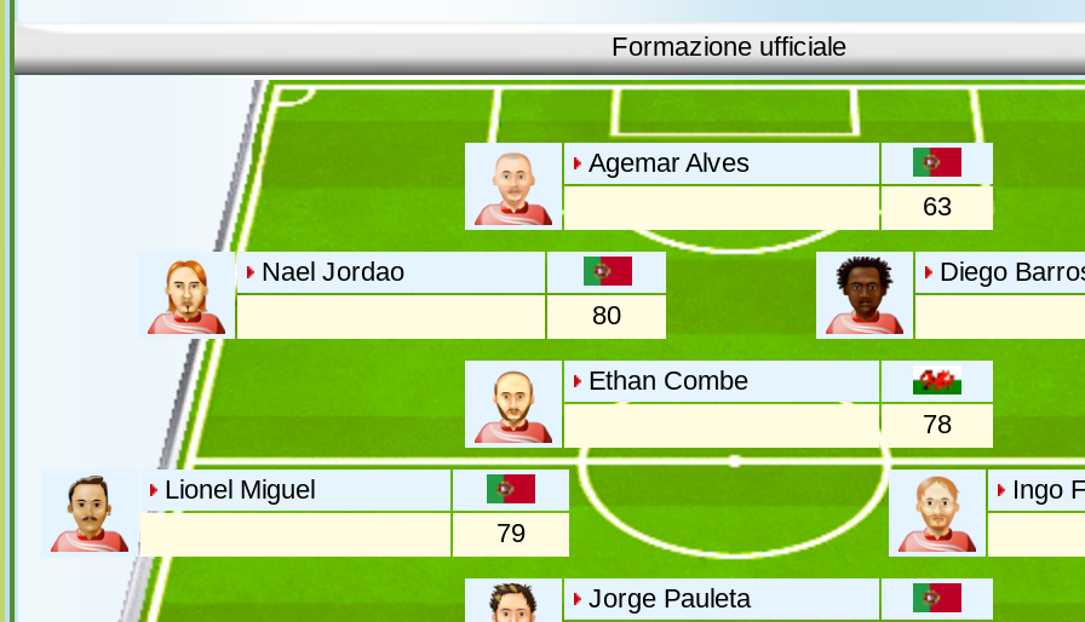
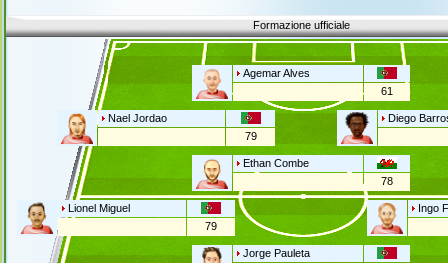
[923,191,952,220] 63 -> [381,85,393,97] 61
[592,300,621,329] 80 -> [244,130,256,142] 79

